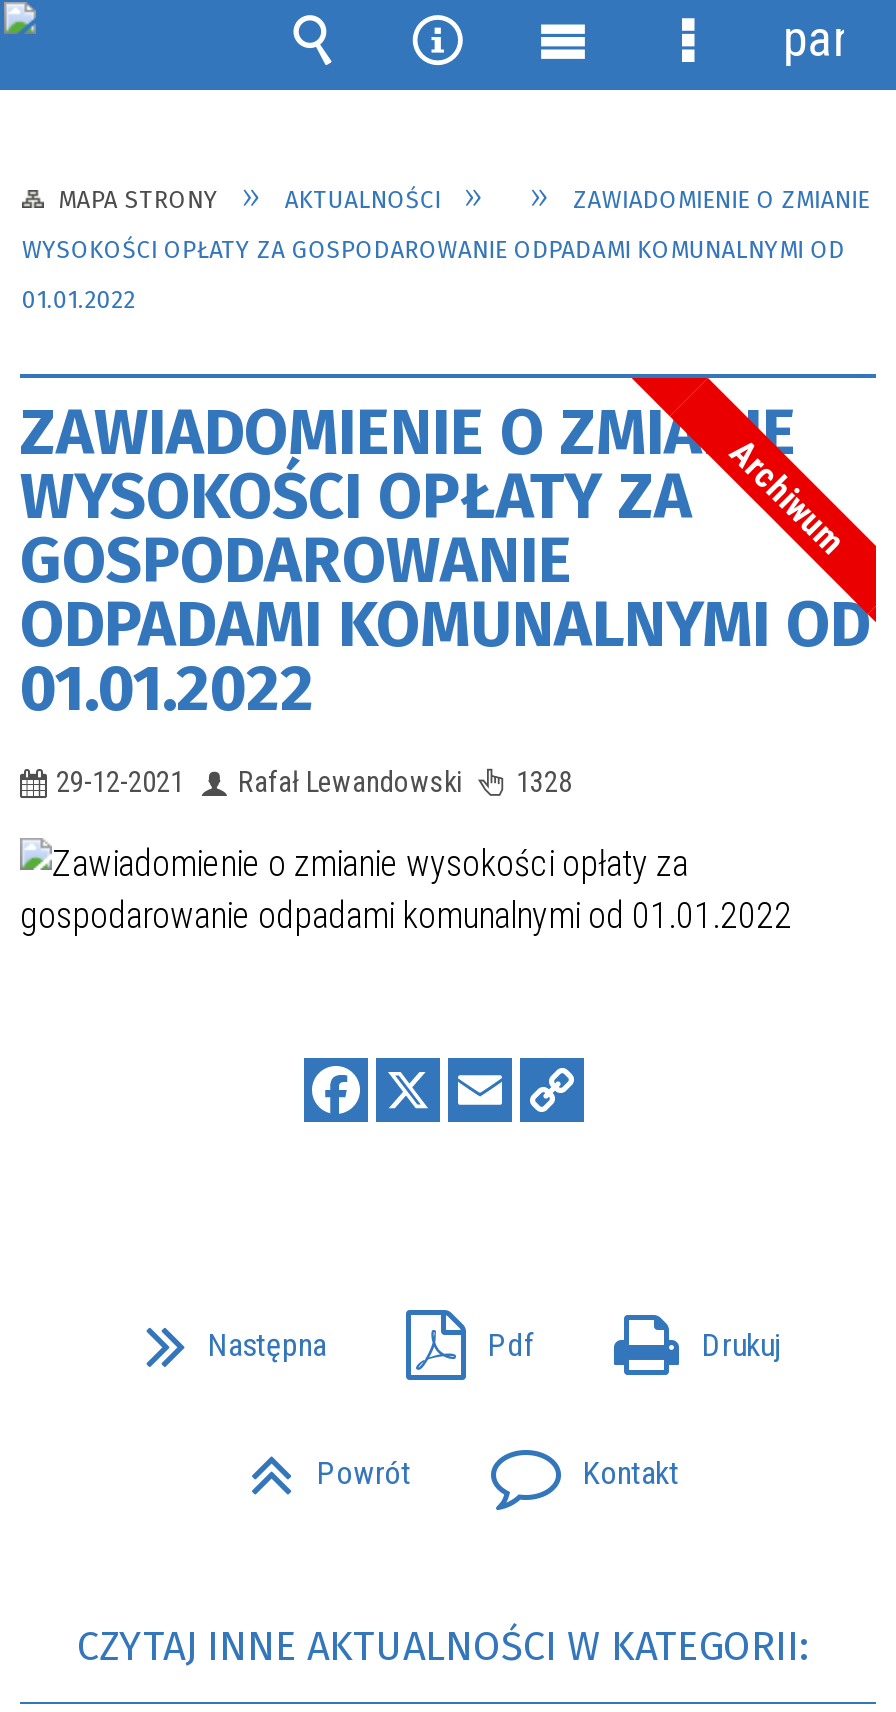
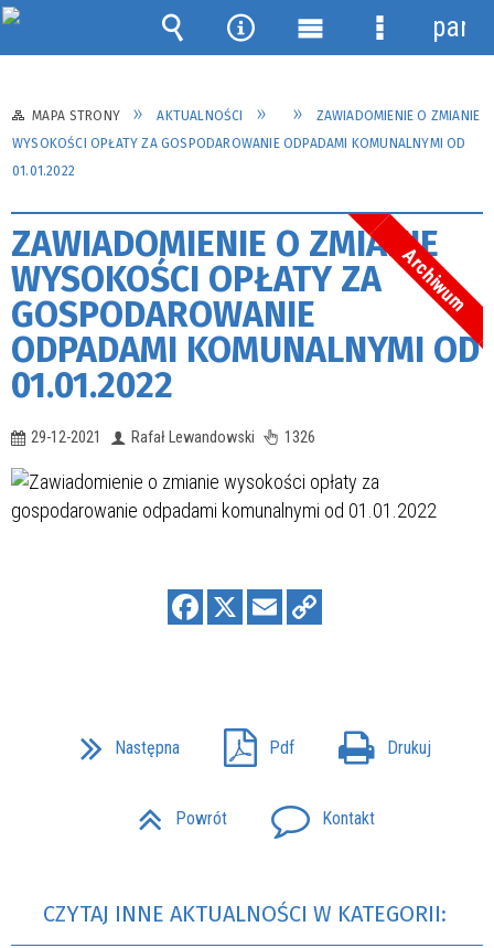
[56,765,572,799] 29-12-2021 Rafał Lewandowski 1328 -> [31,428,315,446] 29-12-2021 Rafał Lewandowski 1326

